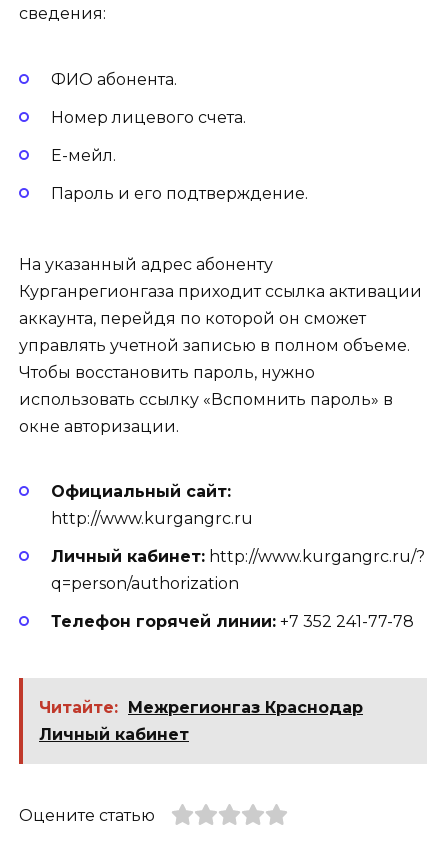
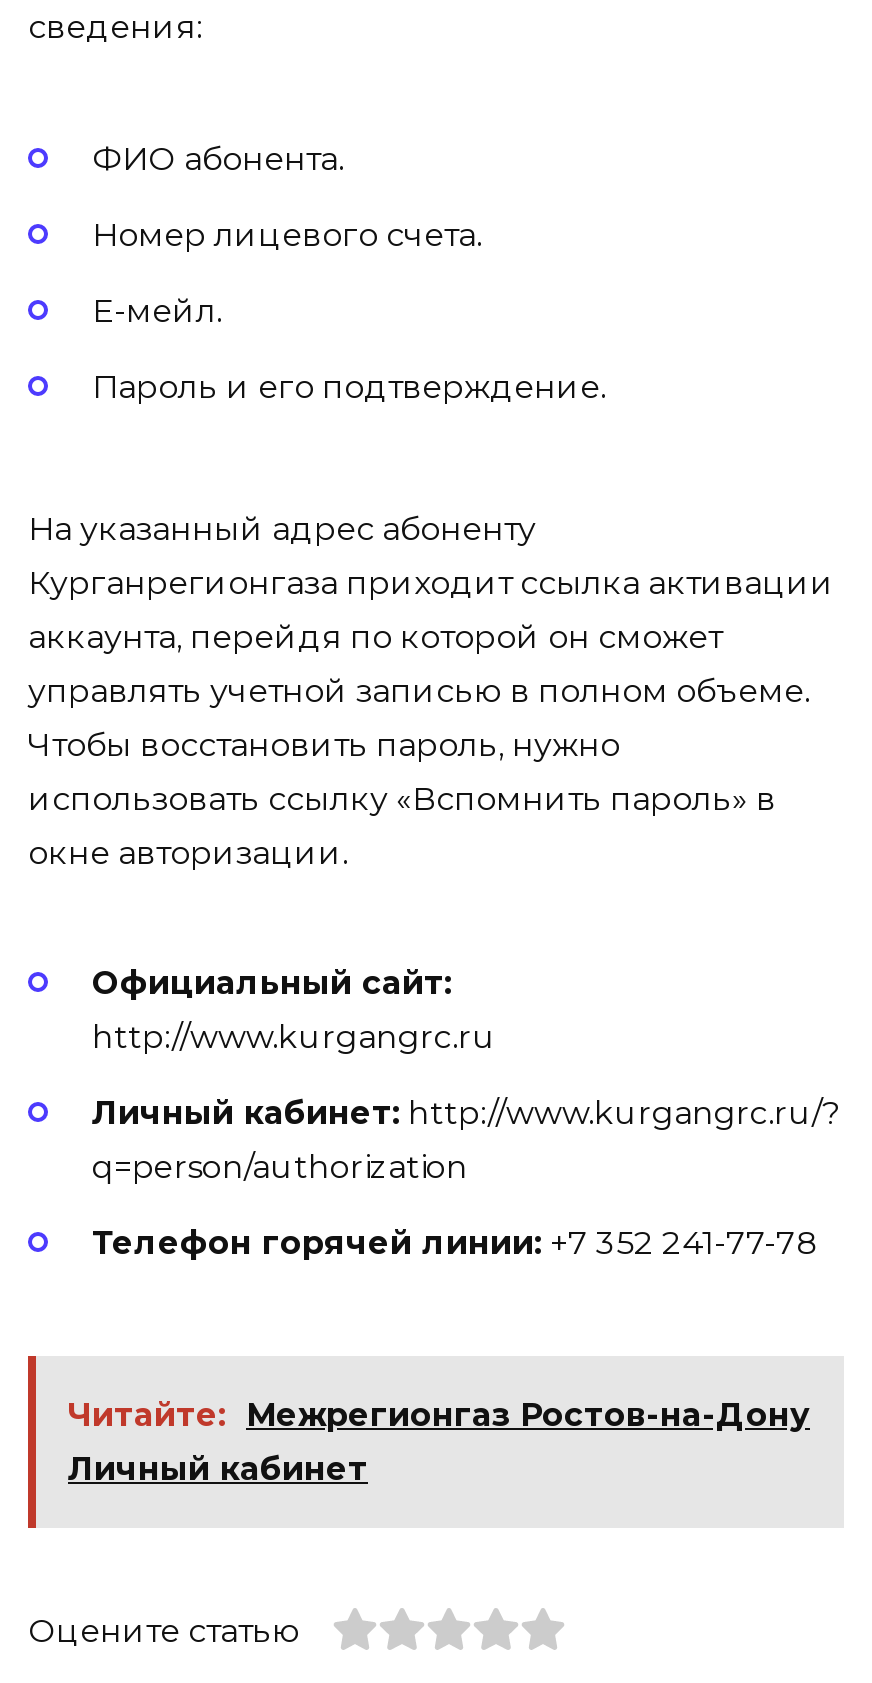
[39,698,363,717] Читайте: Межрегионгаз Краснодар -> [68,1397,810,1435] Читайте: Межрегионгаз Ростов-на-Дону

